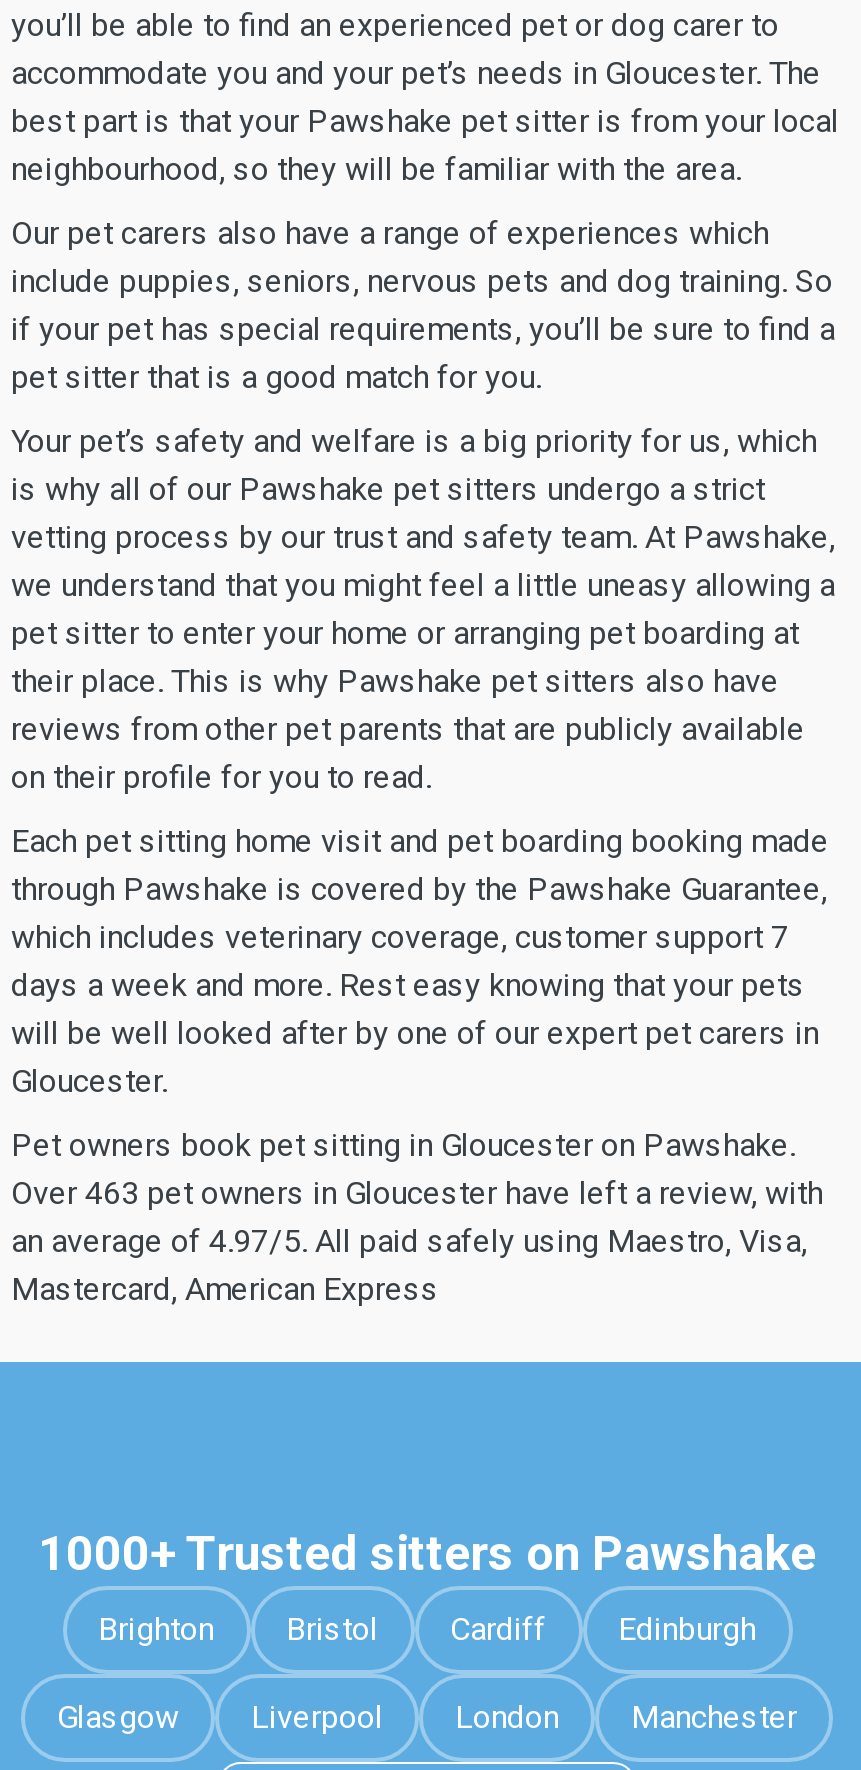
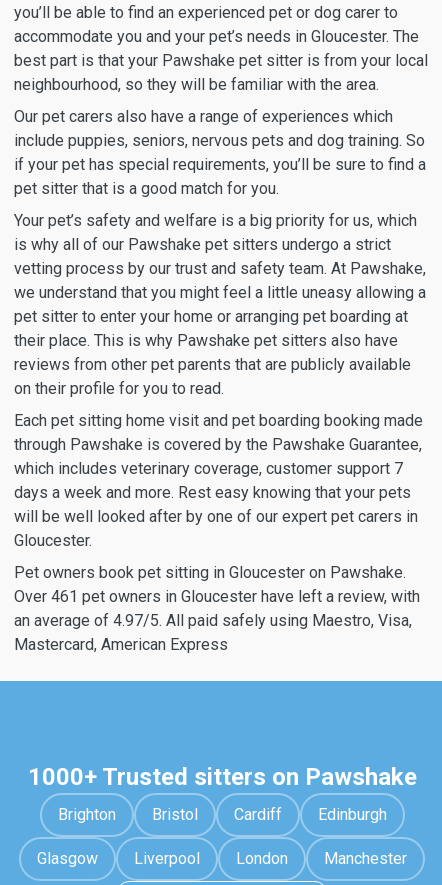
[11,1174,823,1212] Over 463 pet owners in Gloucester have left a review, with -> [14,587,420,606] Over 461 pet owners in Gloucester have left a review, with

